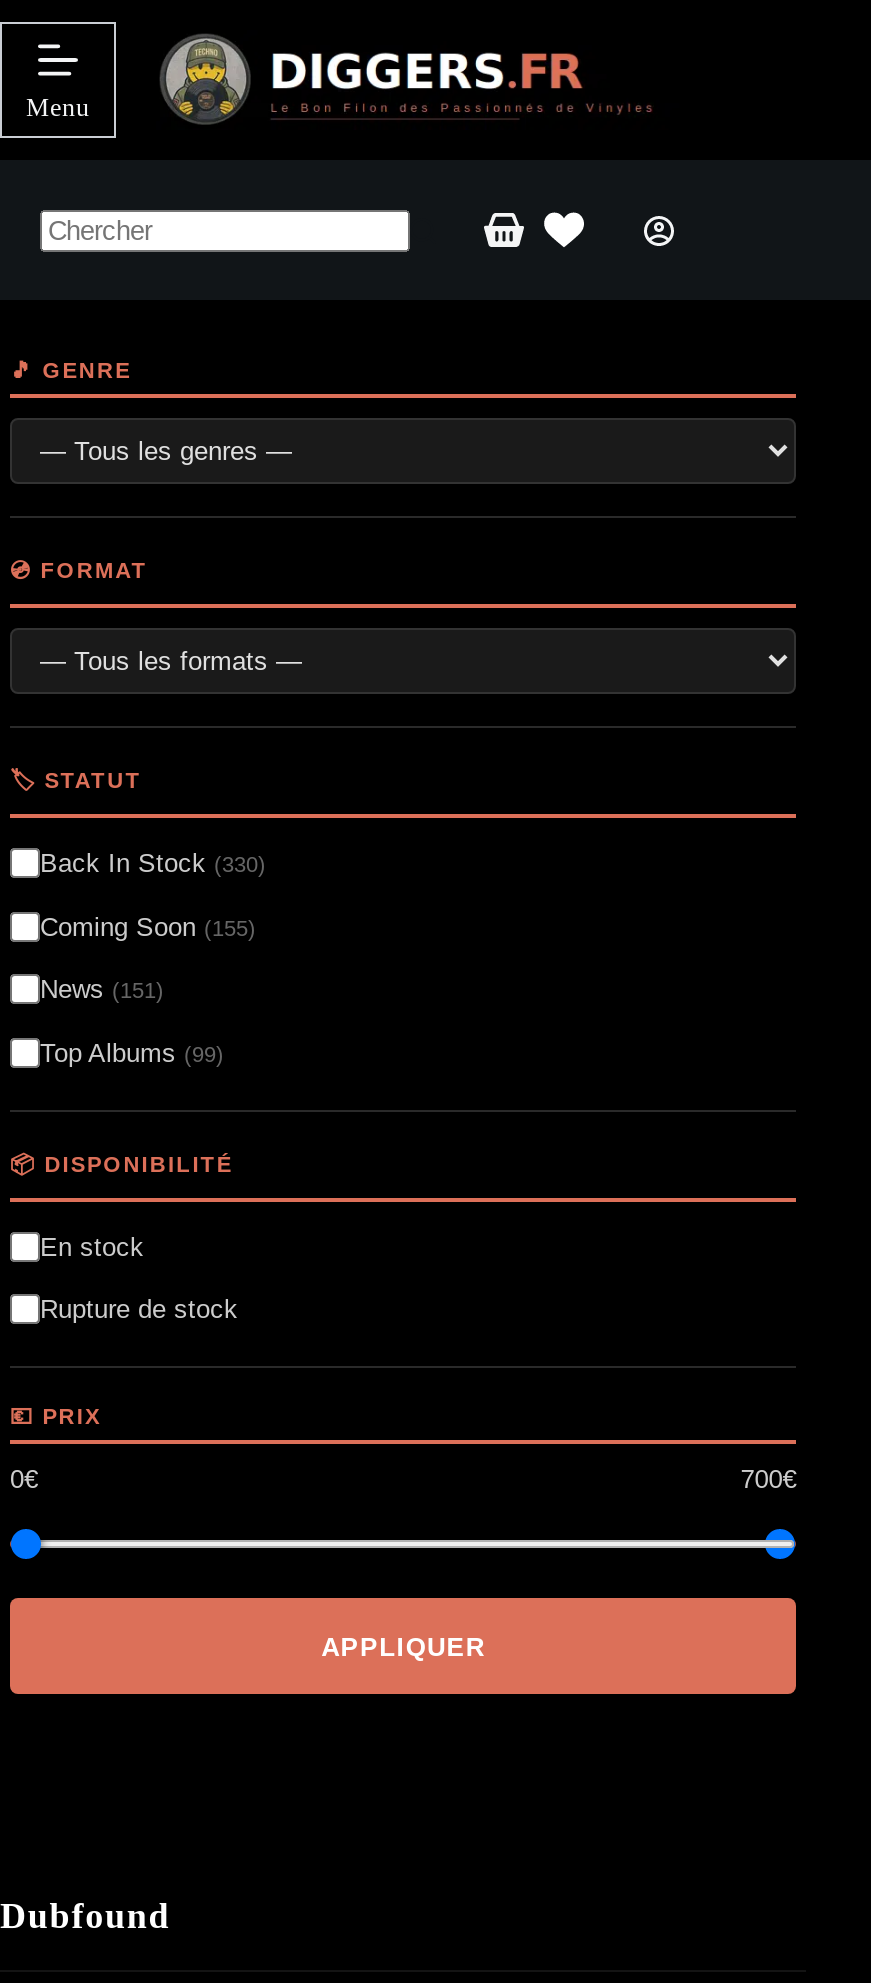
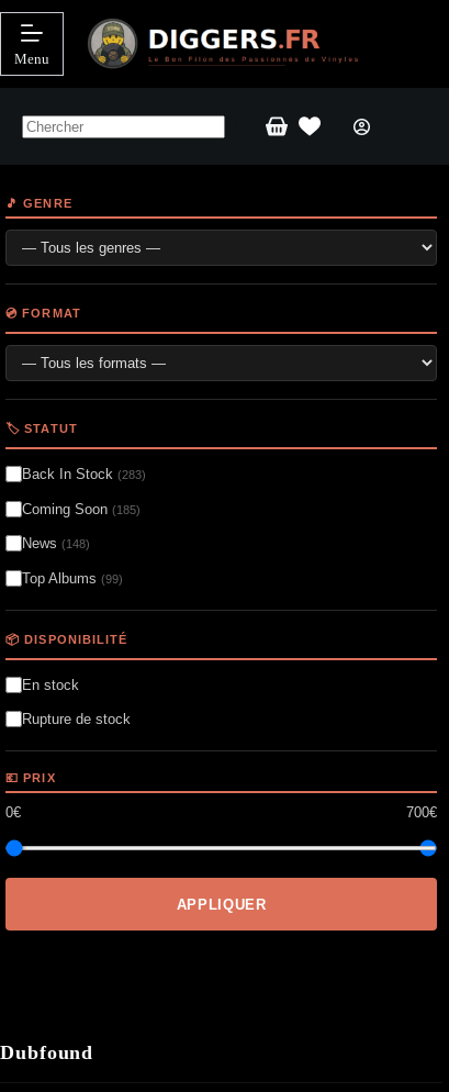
[40,848,266,878] Back In Stock (330) -> [22,466,146,482] Back In Stock (283)
[40,911,256,941] Coming Soon (155) -> [22,500,141,517] Coming Soon (185)
[40,974,164,1004] News (151) -> [22,535,90,551] News (148)

